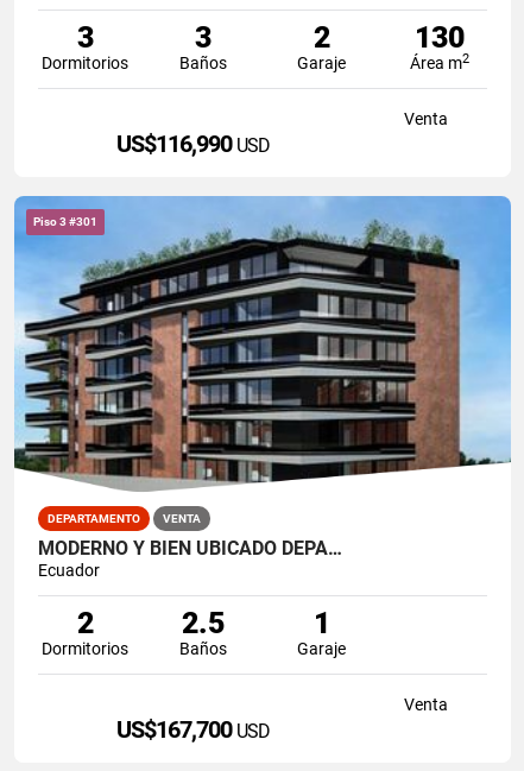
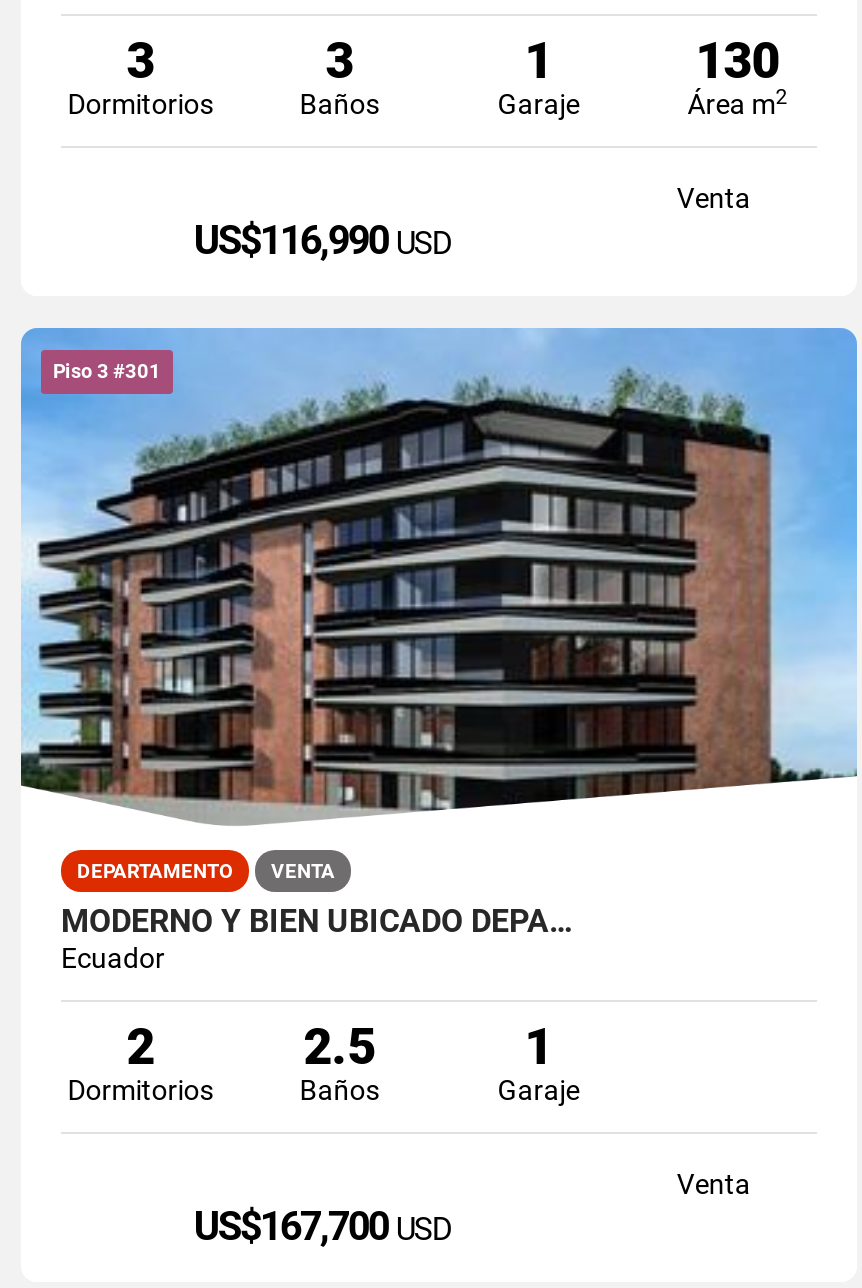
[313,20,330,54] 2 -> [525,32,553,90] 1

